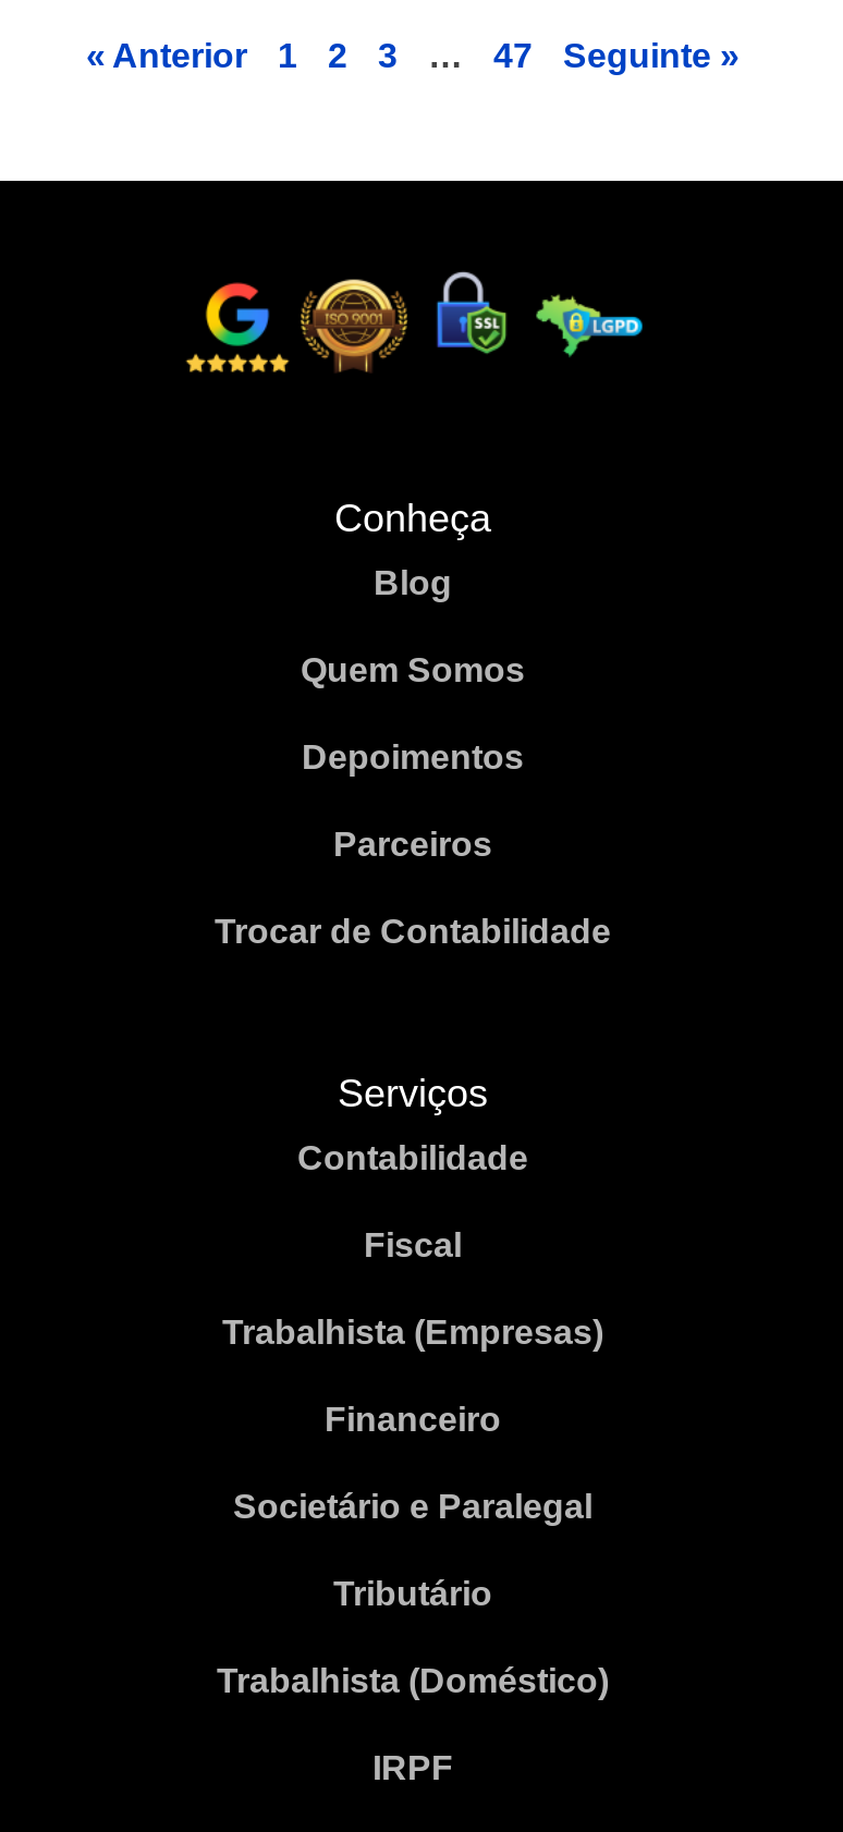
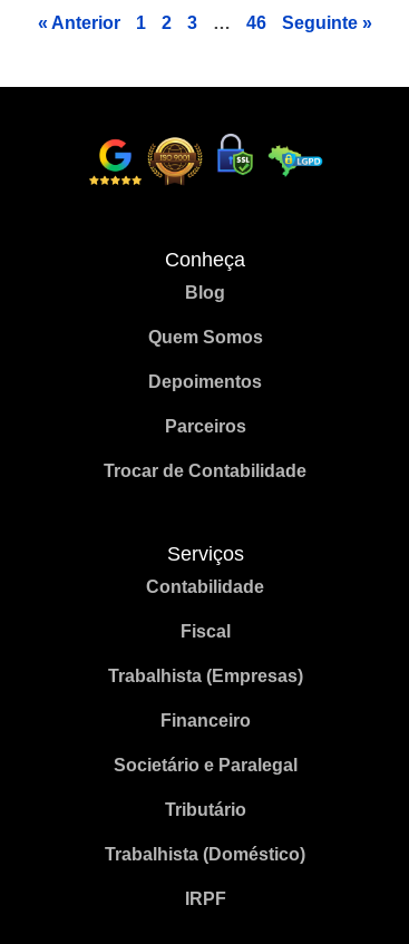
[493,36,533,73] 47 -> [246,13,266,32] 46

